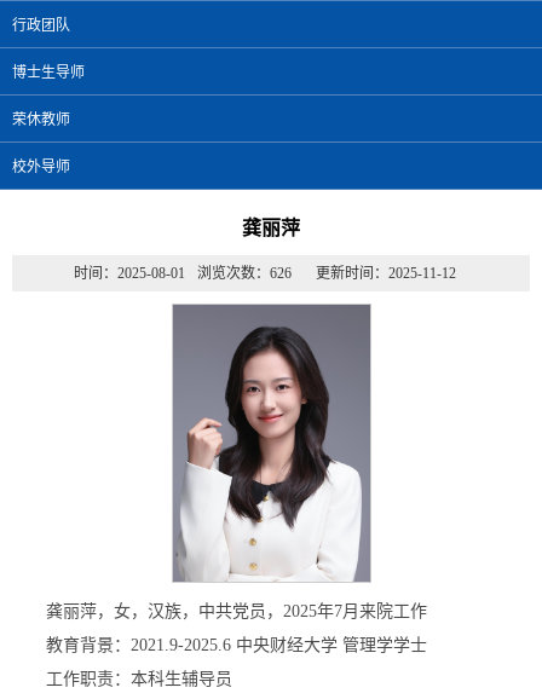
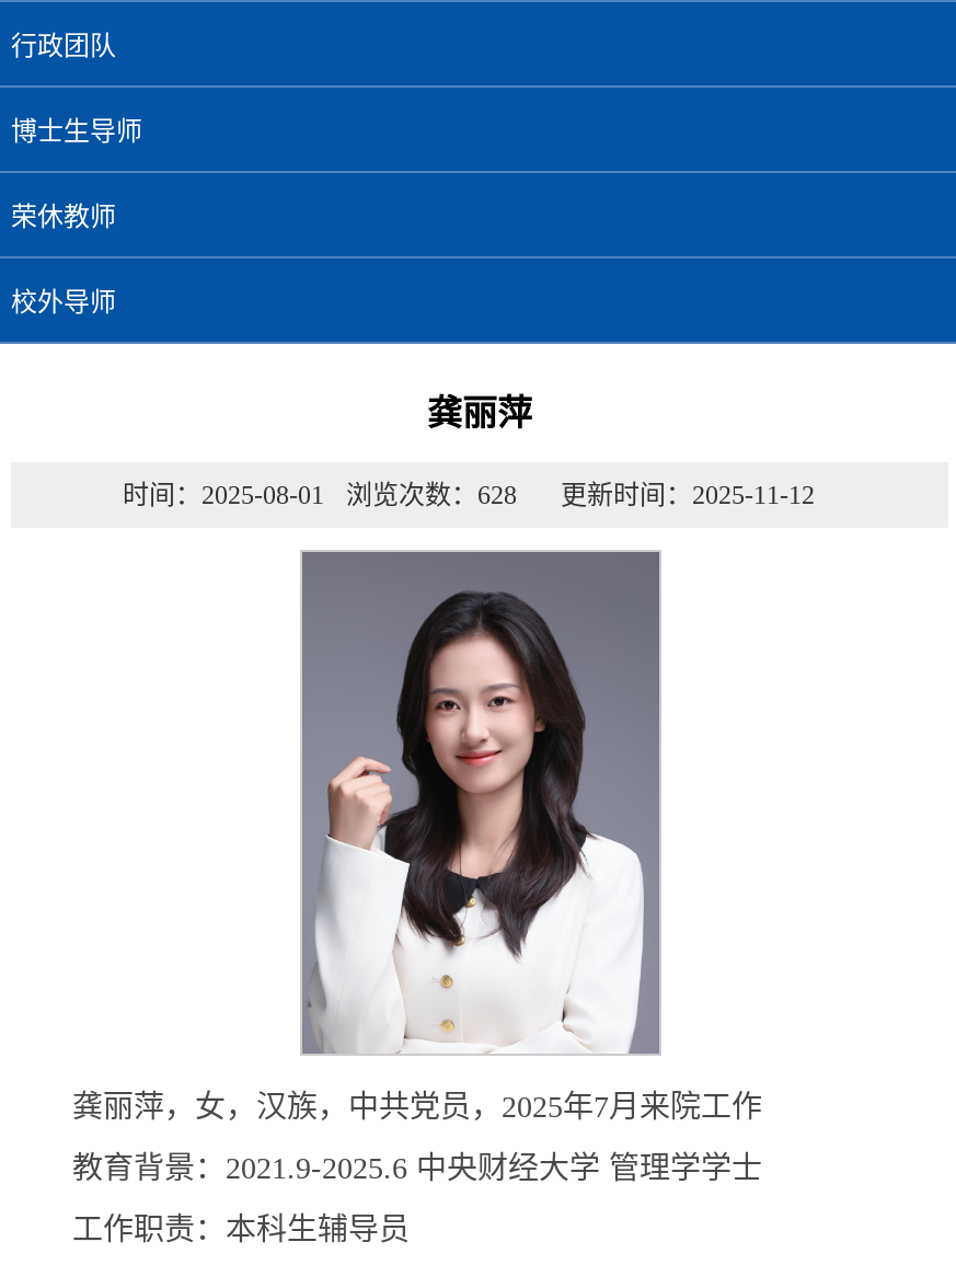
[74,265,456,282] 时间：2025-08-01 浏览次数：626 更新时间：2025-11-12 -> [123,480,815,510] 时间：2025-08-01 浏览次数：628 更新时间：2025-11-12

